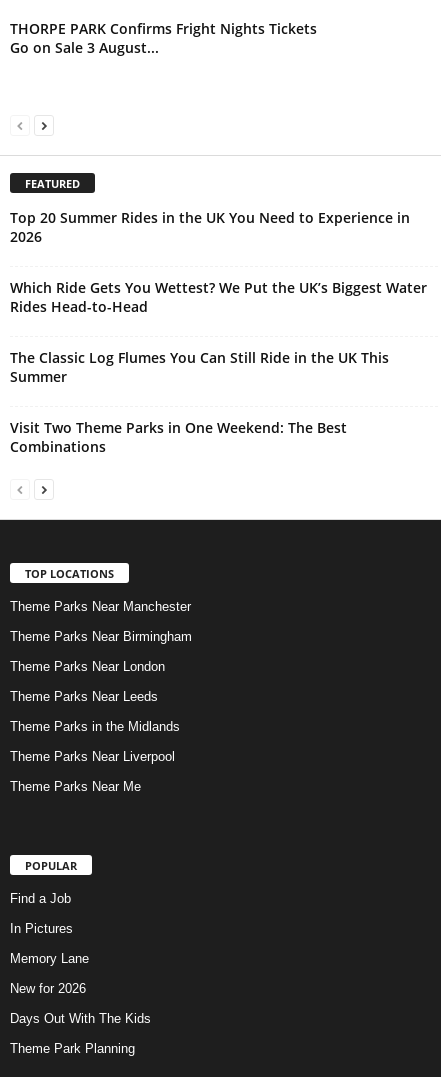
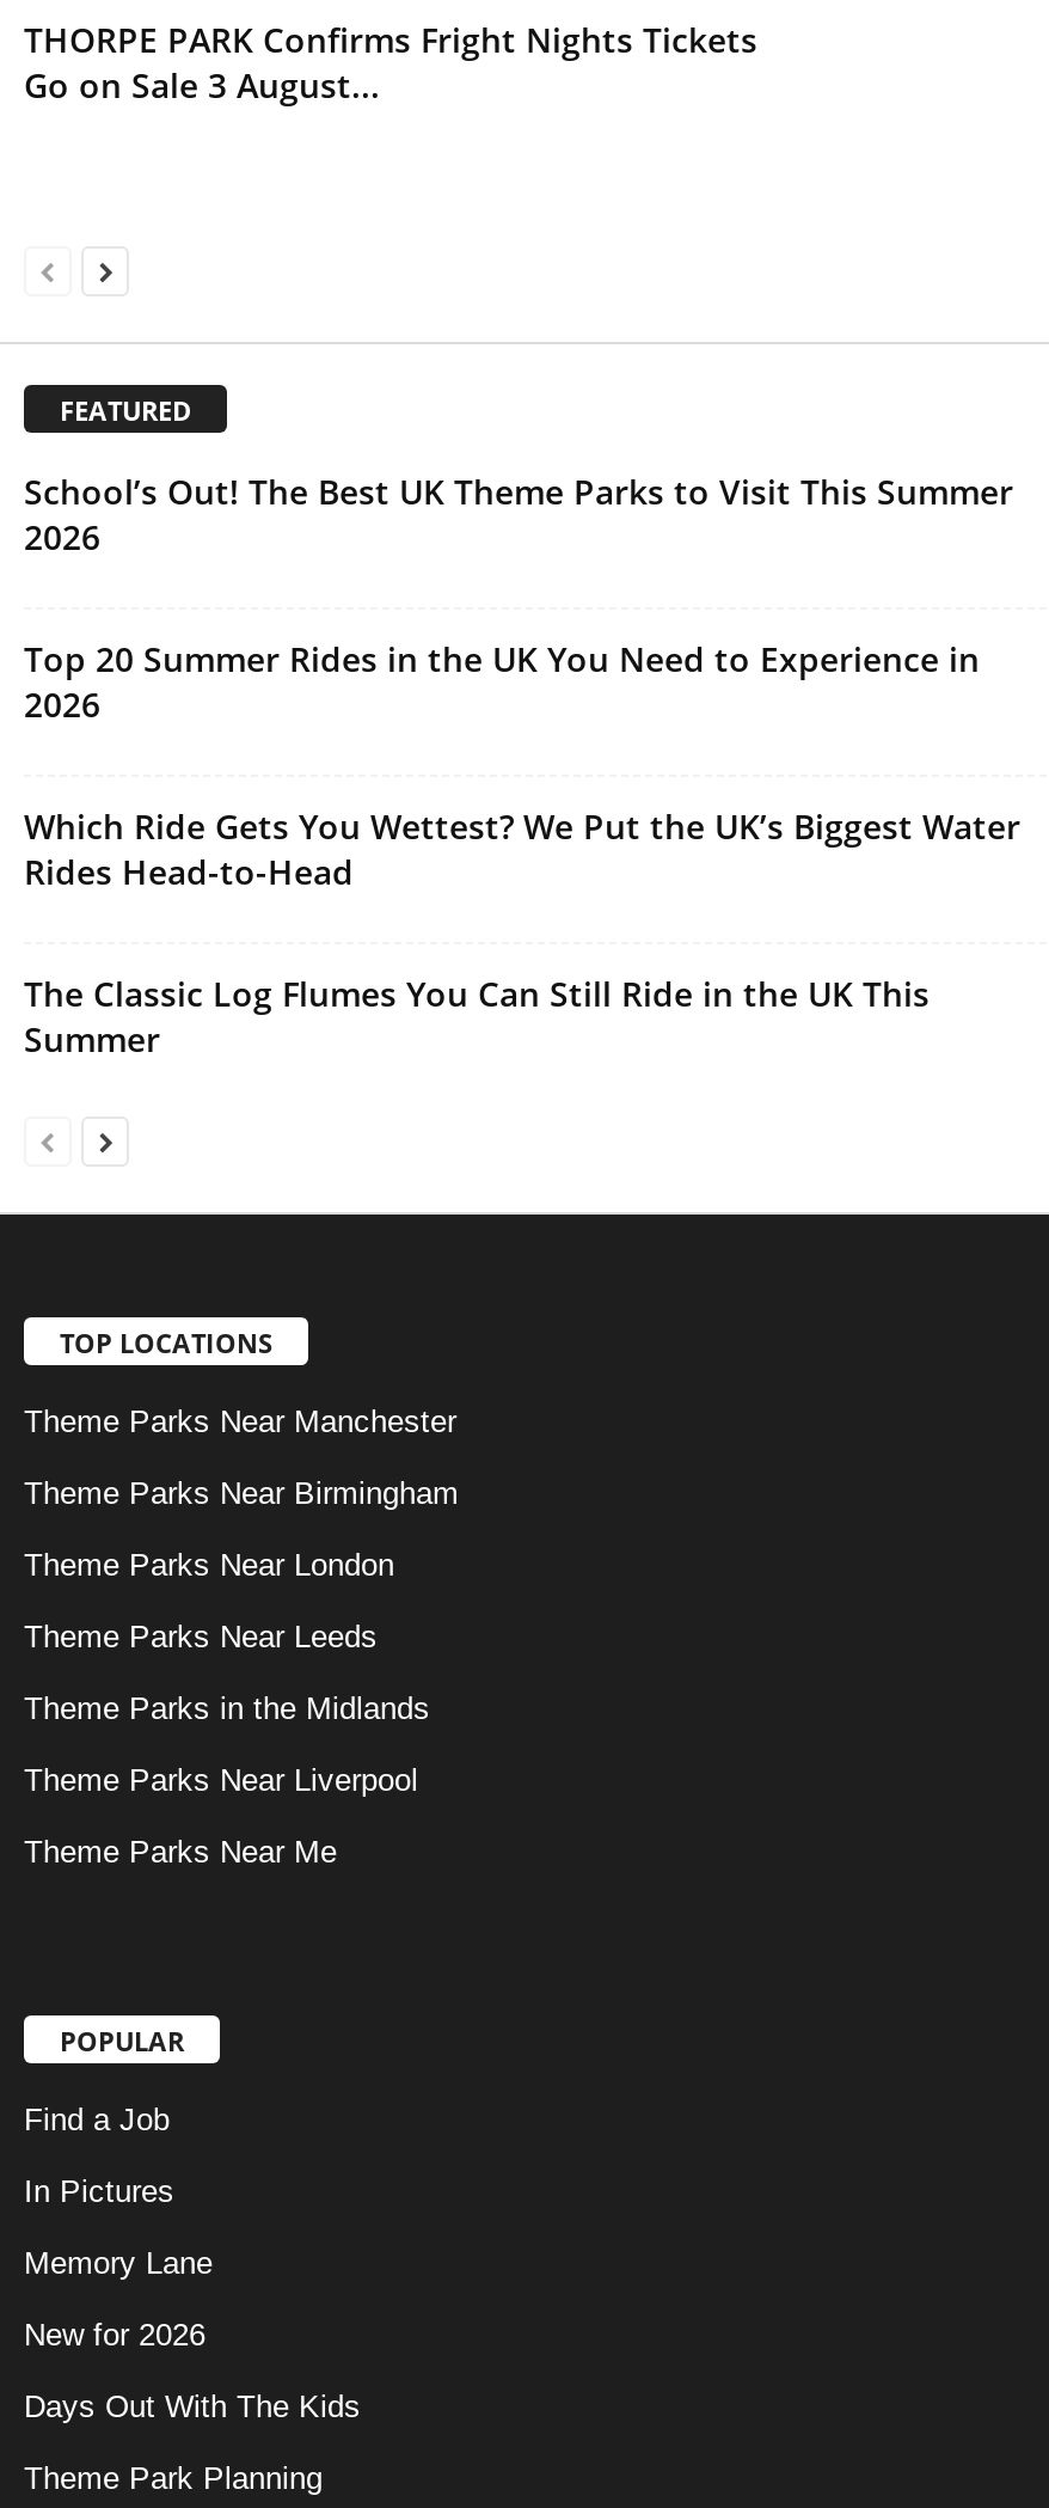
none -> [24,469,1013,560] School’s Out! The Best UK Theme Parks to Visit This Summer | 2026
moved [10,208,427,386] -> [24,636,1020,1062]: Top 20 Summer Rides in the UK You Need to Experience in | 2026 | Which Ride Gets You Wettest? We Put the UK’s Biggest Water | Rides Head-to-Head | The Classic Log Flumes You Can Still Ride in the UK This | Summer
[10,418,347,456] Visit Two Theme Parks in One Weekend: The Best | Combinations -> none

